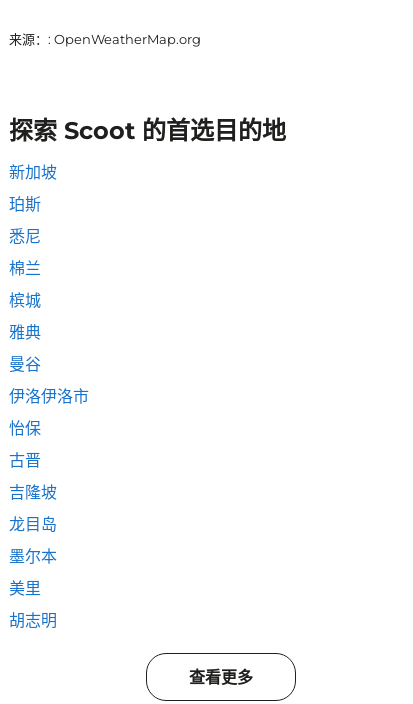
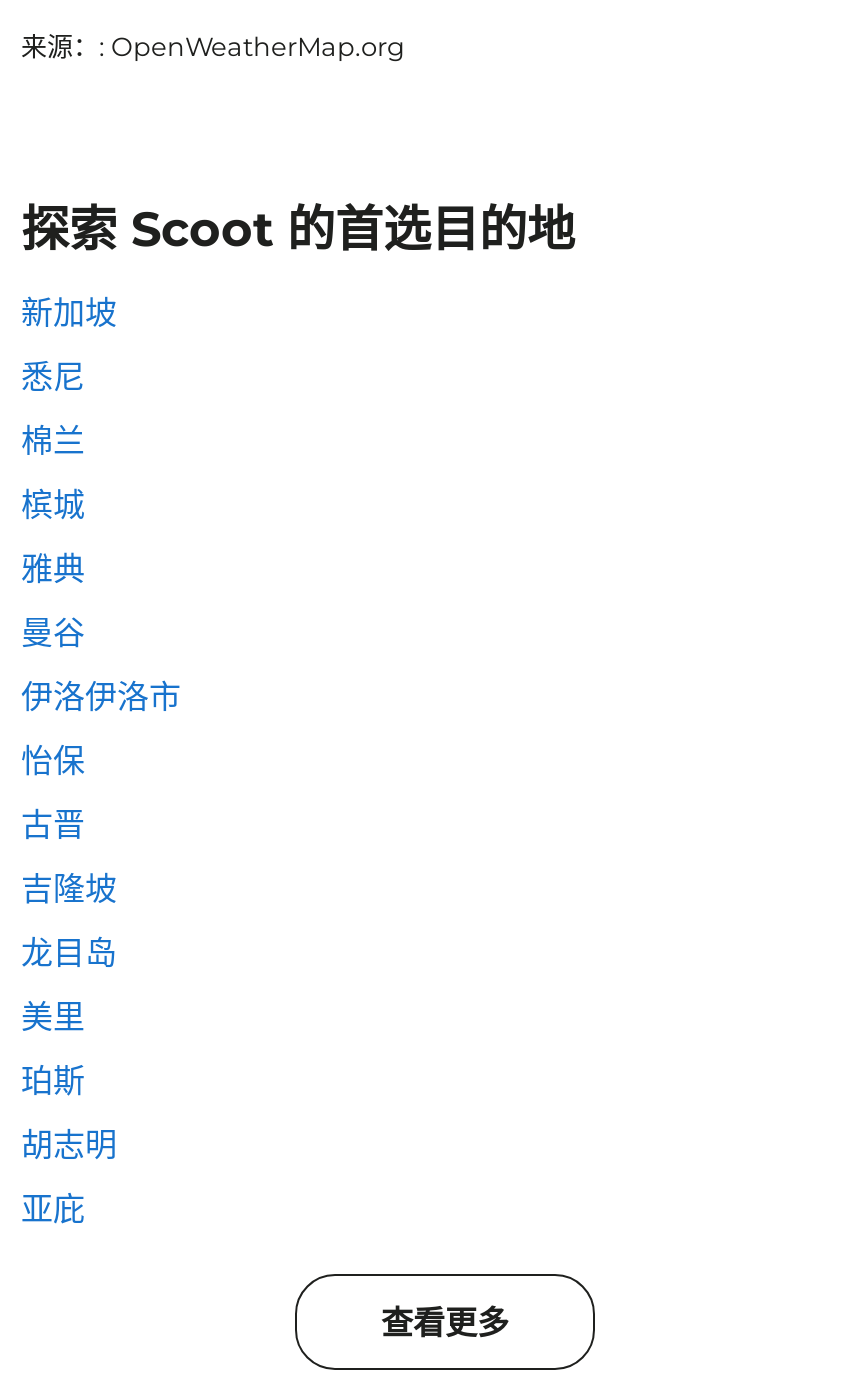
moved [9,195,41,214] -> [21,1062,85,1100]: 珀斯
moved [9,227,89,534] -> [21,358,181,972]: 悉尼 | 棉兰 | 槟城 | ... | 吉隆坡 | 龙目岛
[9,547,57,566] 墨尔本 -> none
moved [9,579,41,598] -> [21,998,85,1036]: 美里
moved [9,611,57,630] -> [21,1126,117,1164]: 胡志明
none -> [21,1190,85,1228] 亚庇

